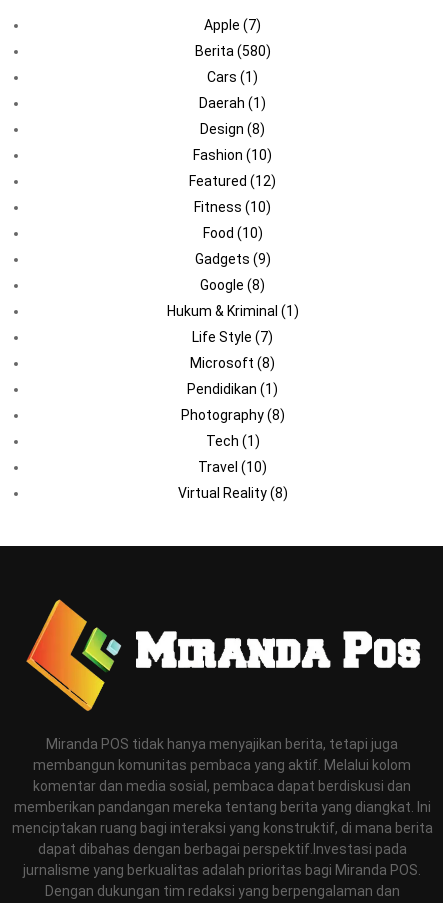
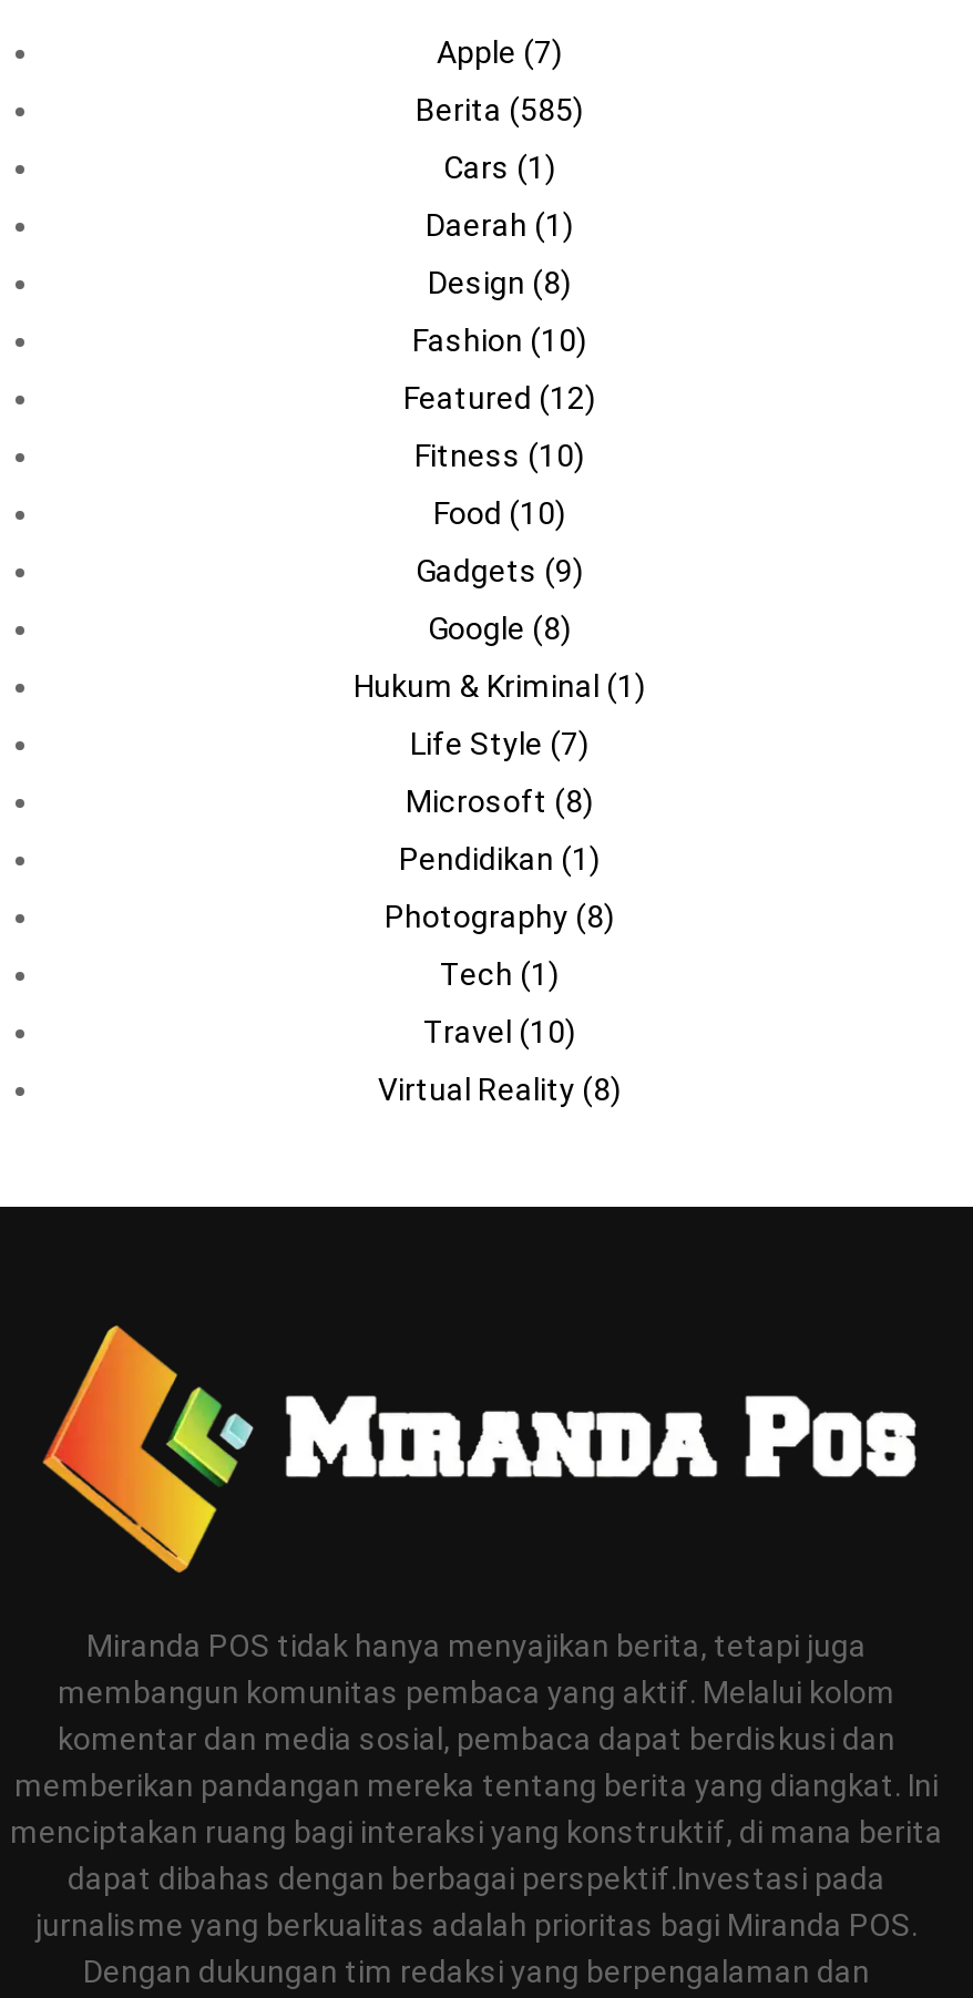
[194,43,270,59] Berita (580) -> [416,91,584,127] Berita (585)

